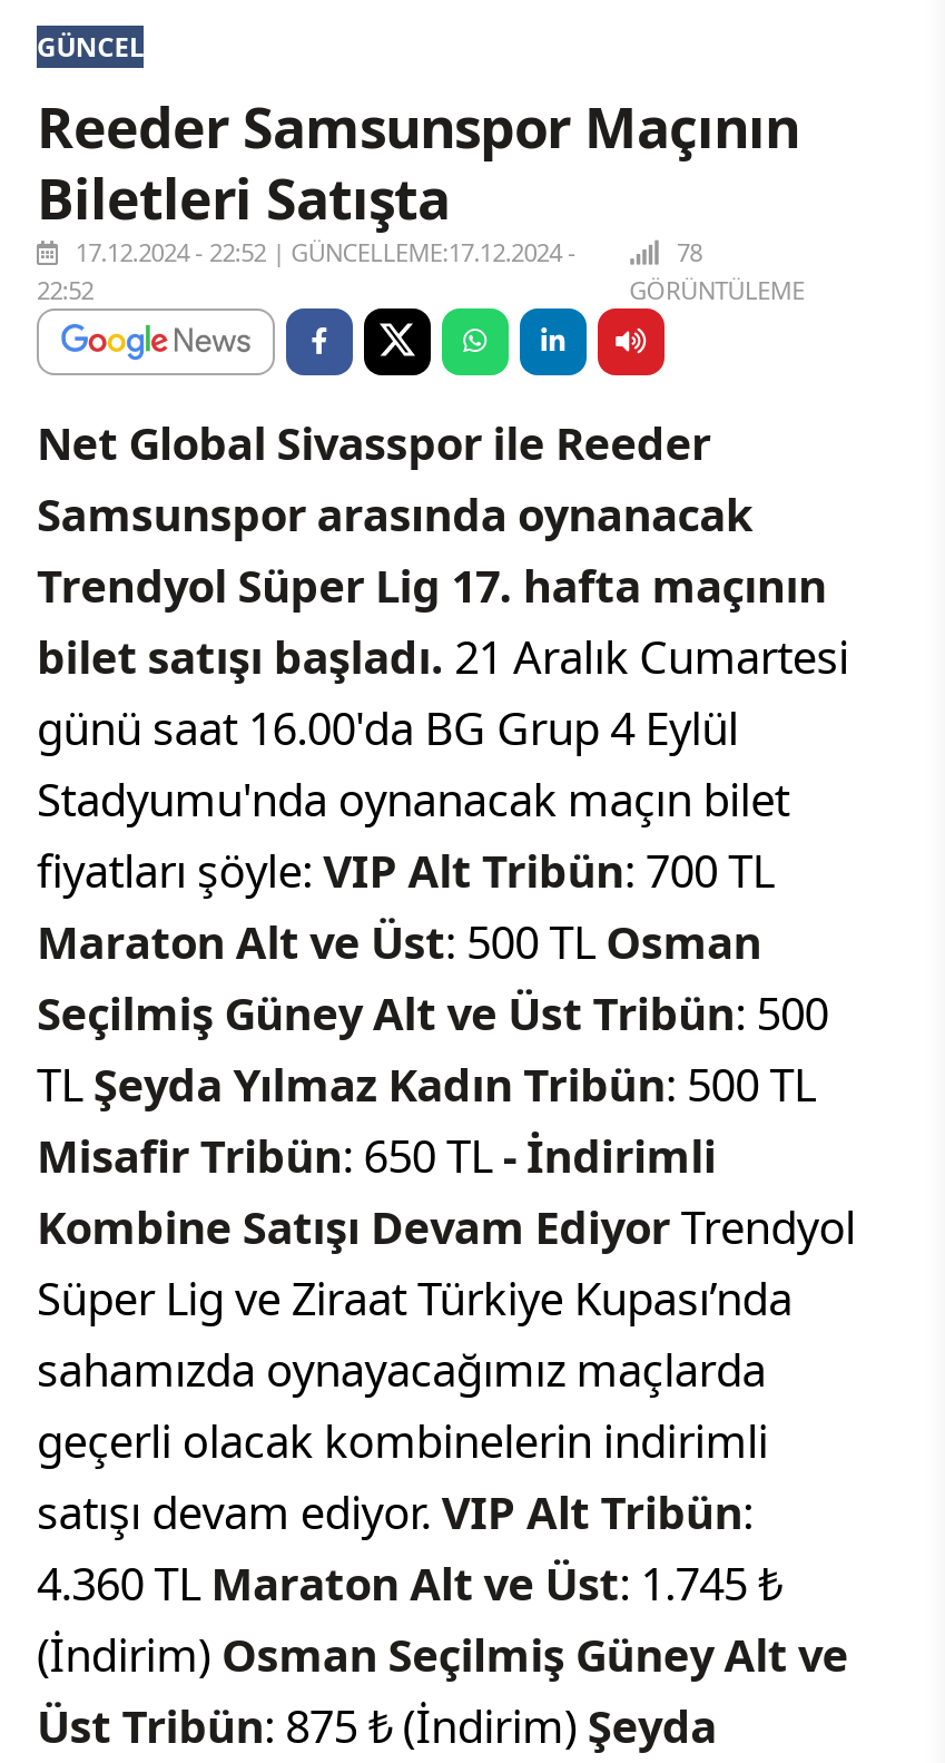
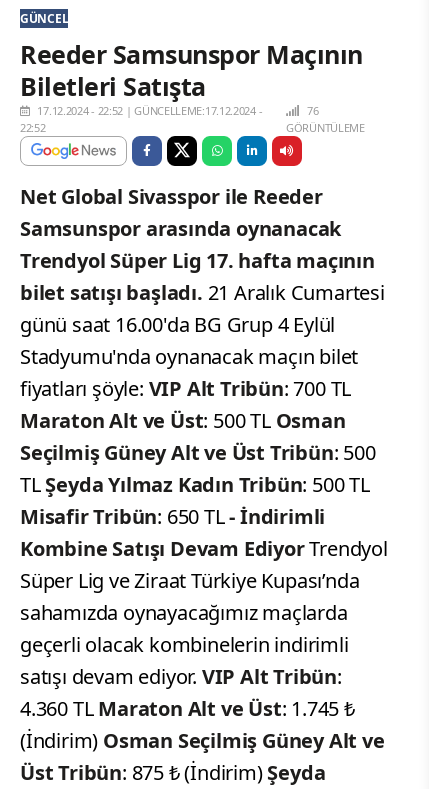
[671,236,702,269] 78 -> [305,103,319,118] 76

